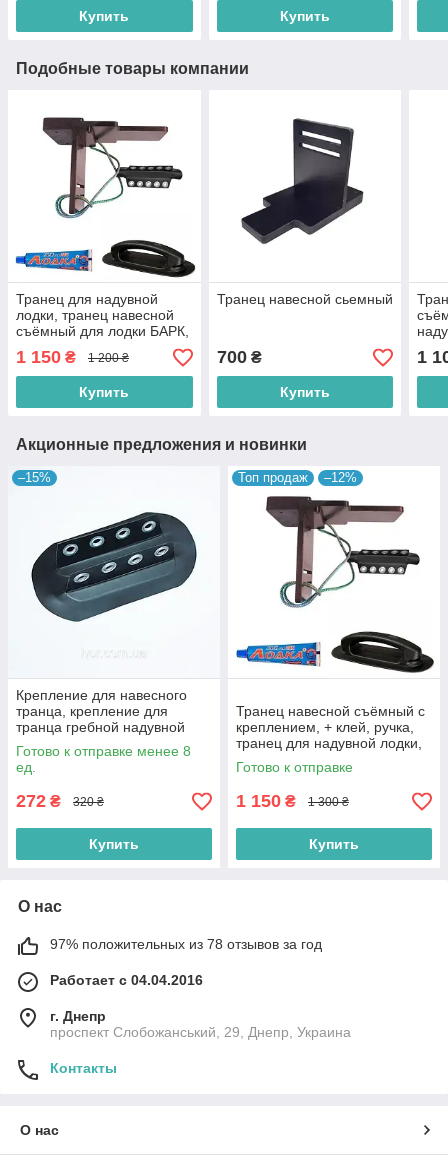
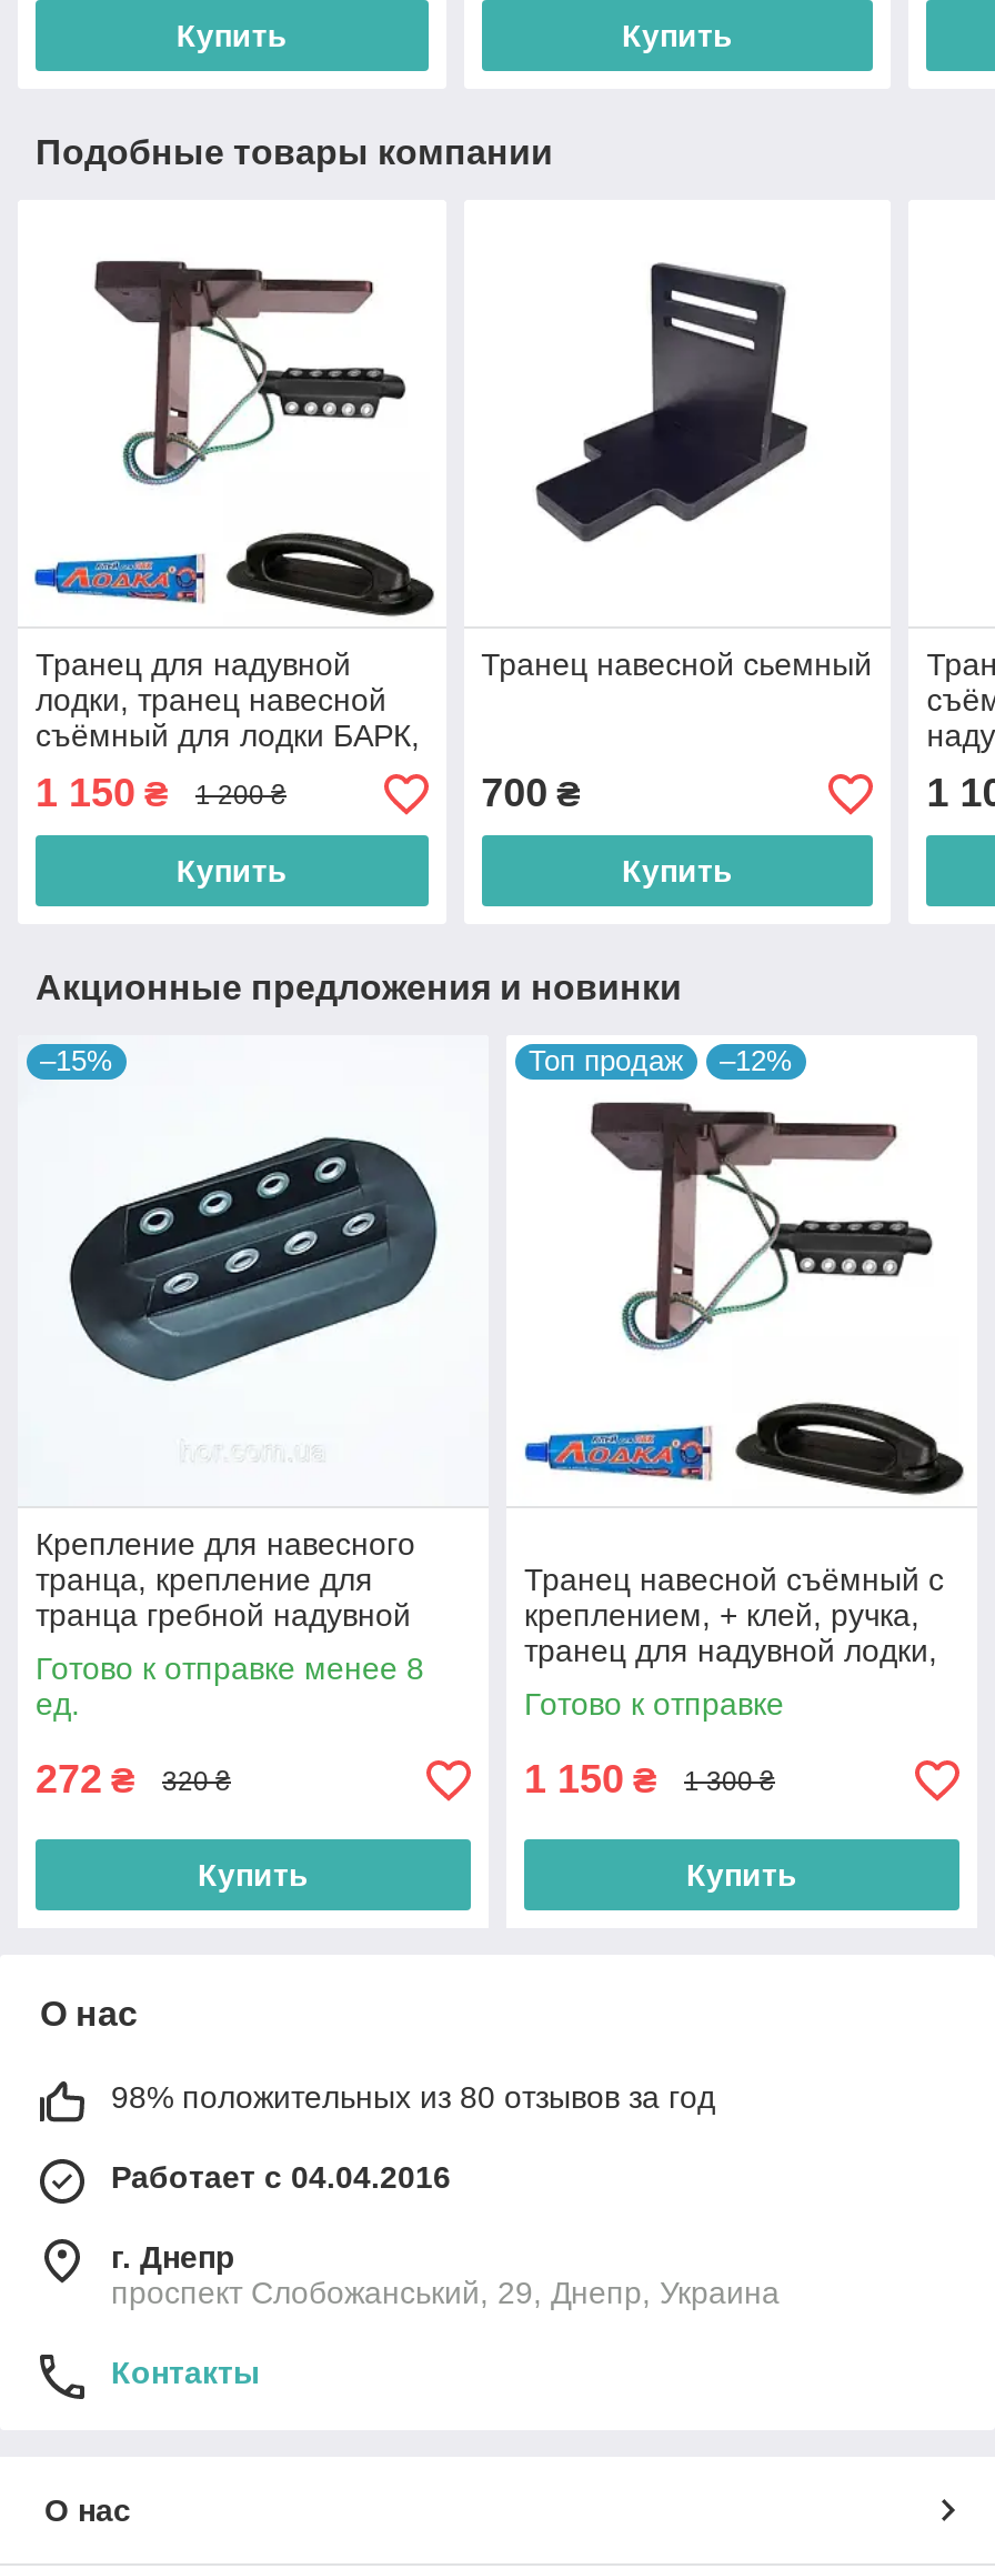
[50,936,322,952] 97% положительных из 78 отзывов за год -> [111,2080,715,2116] 98% положительных из 80 отзывов за год

